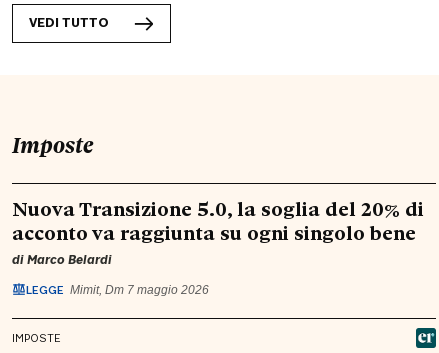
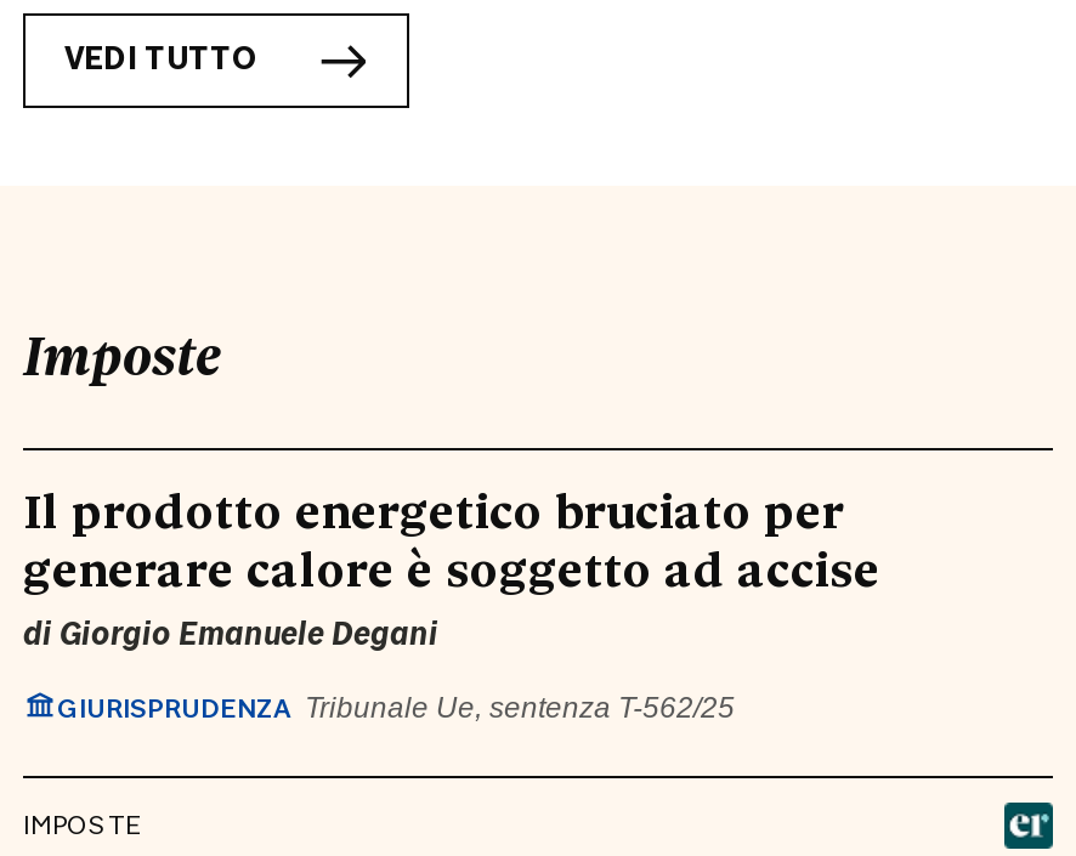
[12,192,424,267] Nuova Transizione 5.0, la soglia del 20% di | acconto va raggiunta su ogni singolo bene | di Marco Belardi -> [23,472,880,654] Il prodotto energetico bruciato per | generare calore è soggetto ad accise | di Giorgio Emanuele Degani
[26,282,209,297] LEGGE Mimit, Dm 7 maggio 2026 -> [57,691,735,727] GIURISPRUDENZA Tribunale Ue, sentenza T-562/25

